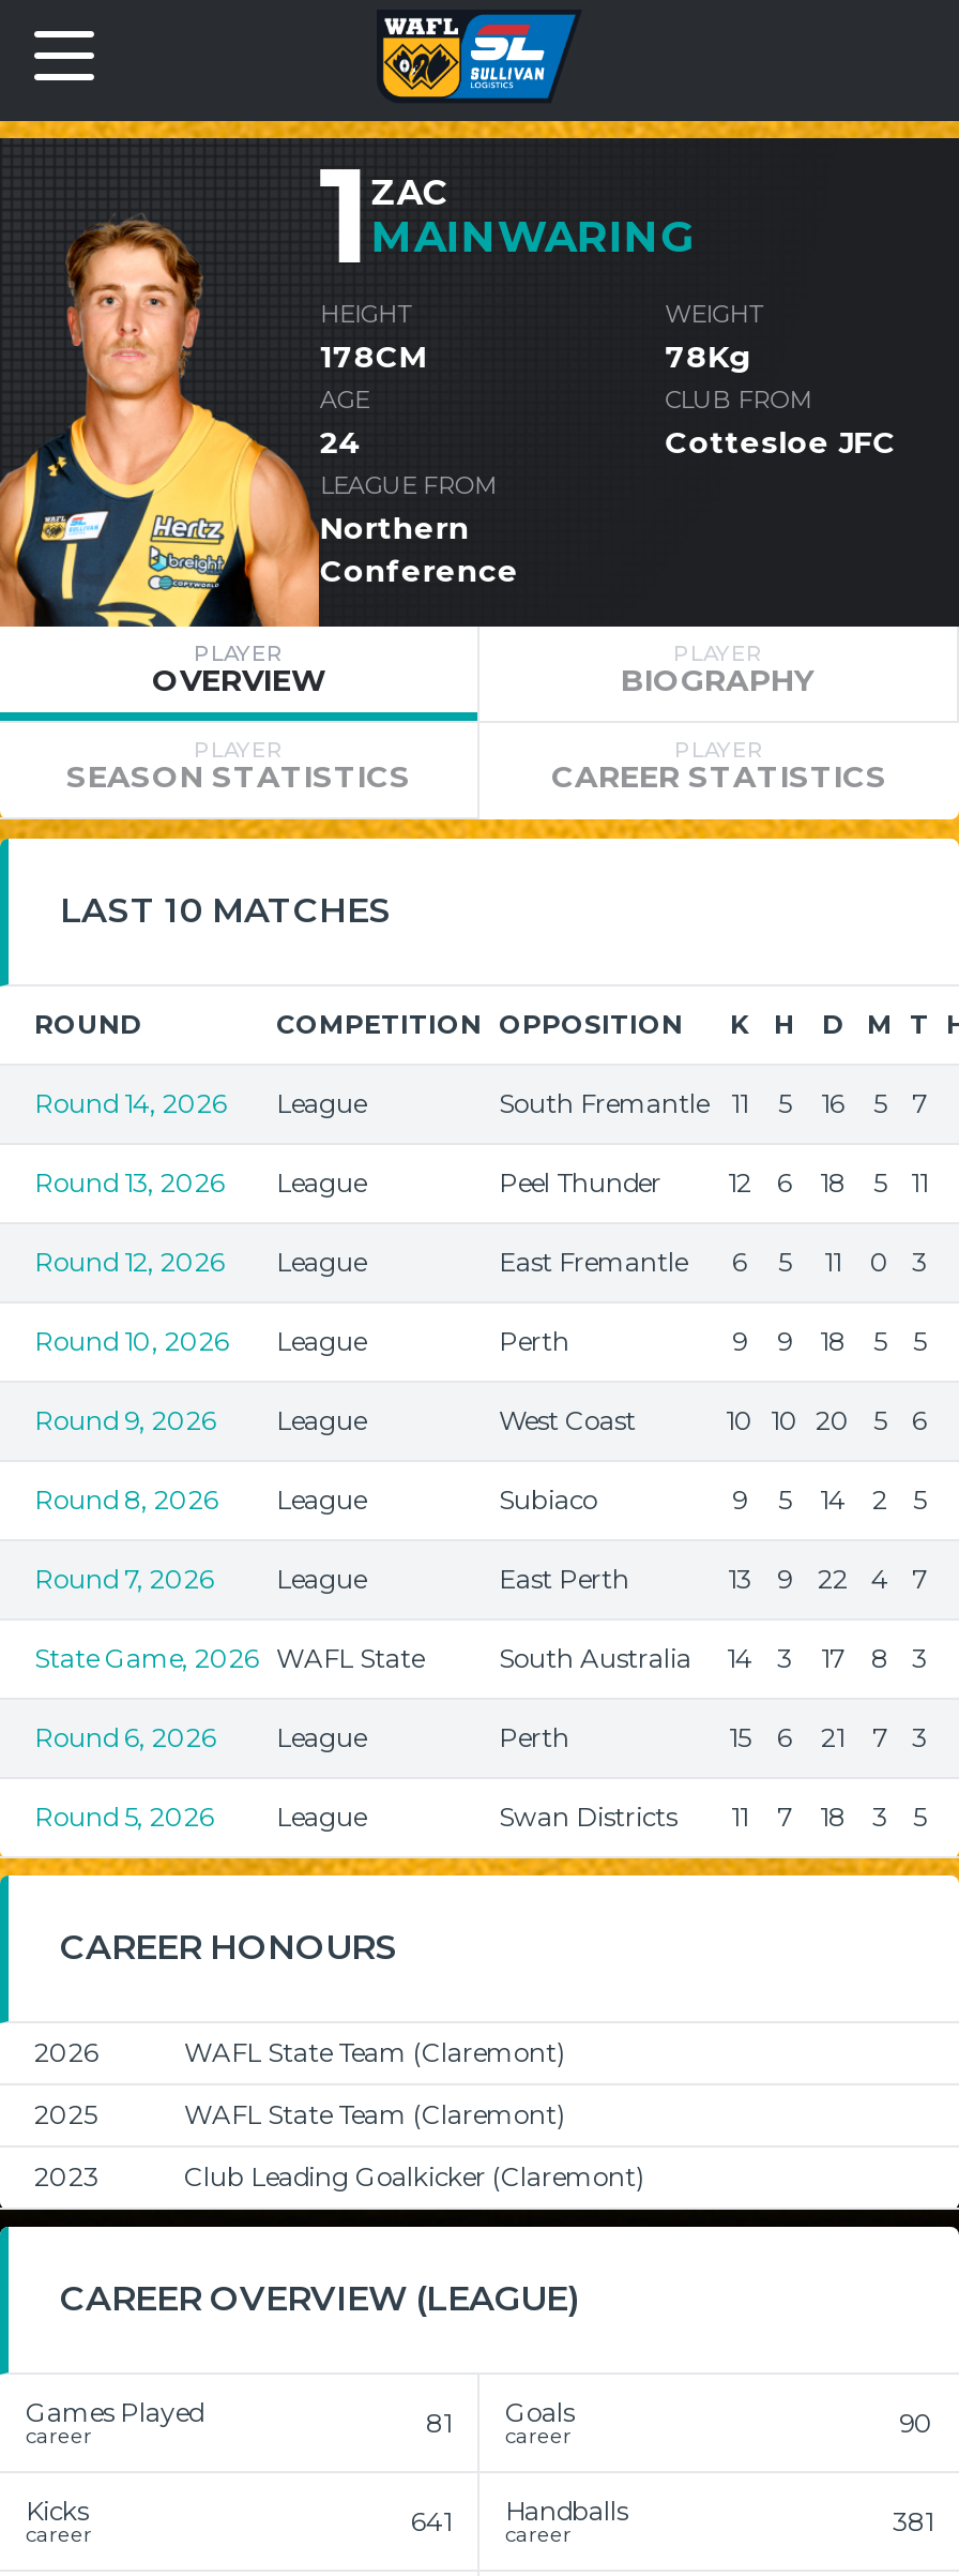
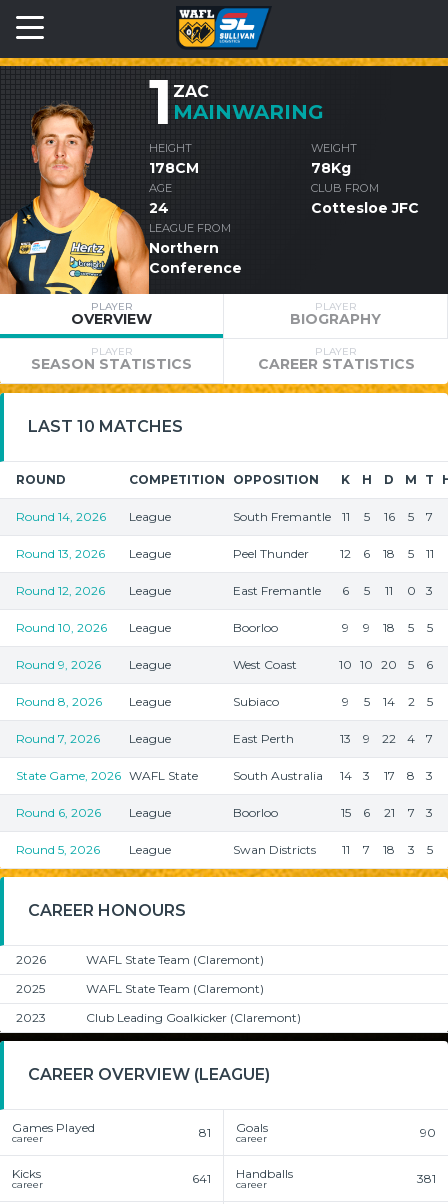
[499,1325,569,1357] Perth -> [233,620,278,635] Boorloo
[499,1721,569,1753] Perth -> [233,805,278,820] Boorloo

